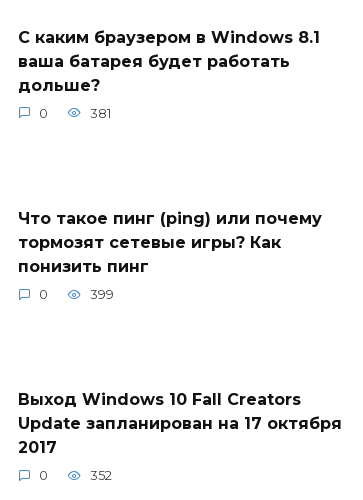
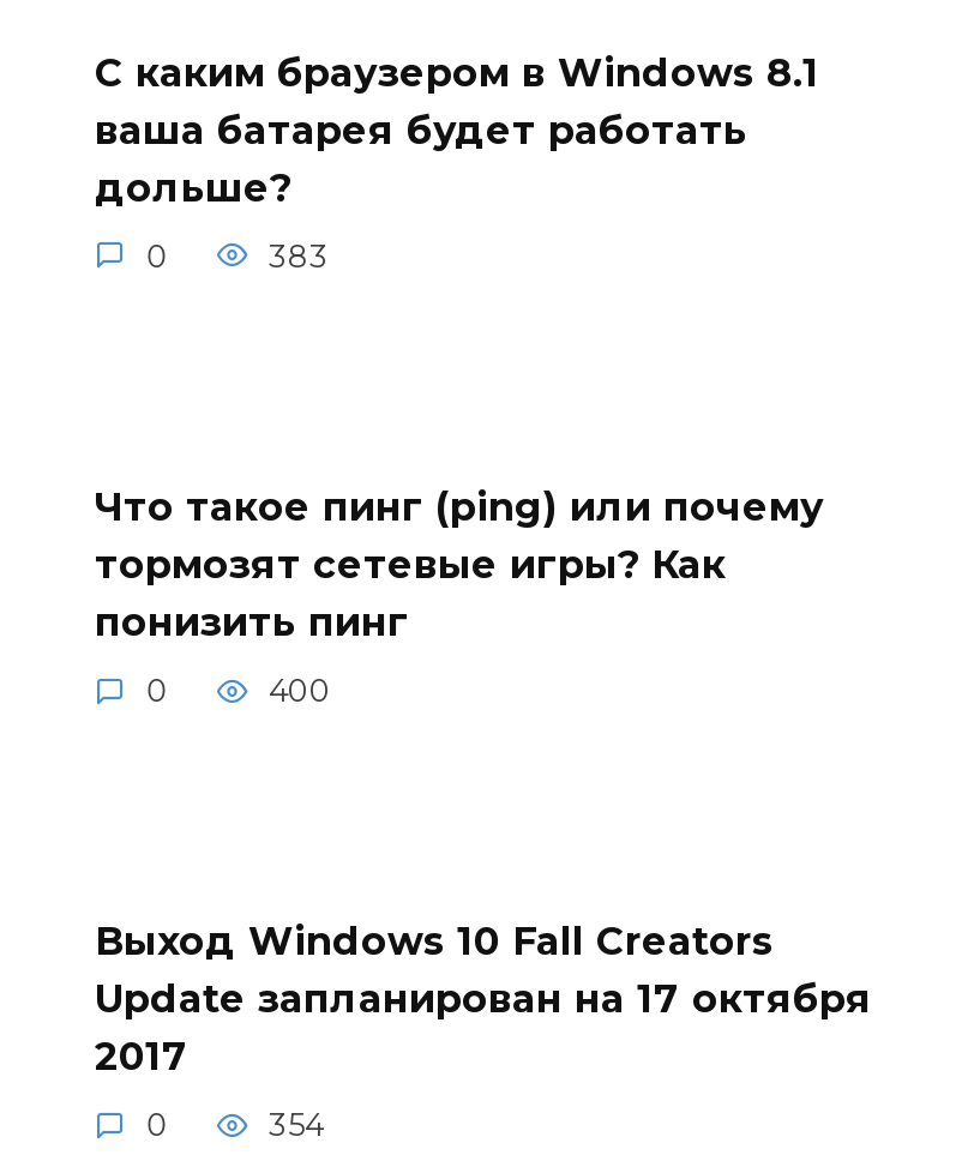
[90,106,111,121] 381 -> [269,239,329,275] 383
[90,287,114,302] 399 -> [269,673,331,709] 400
[90,468,112,483] 352 -> [269,1108,324,1144] 354

